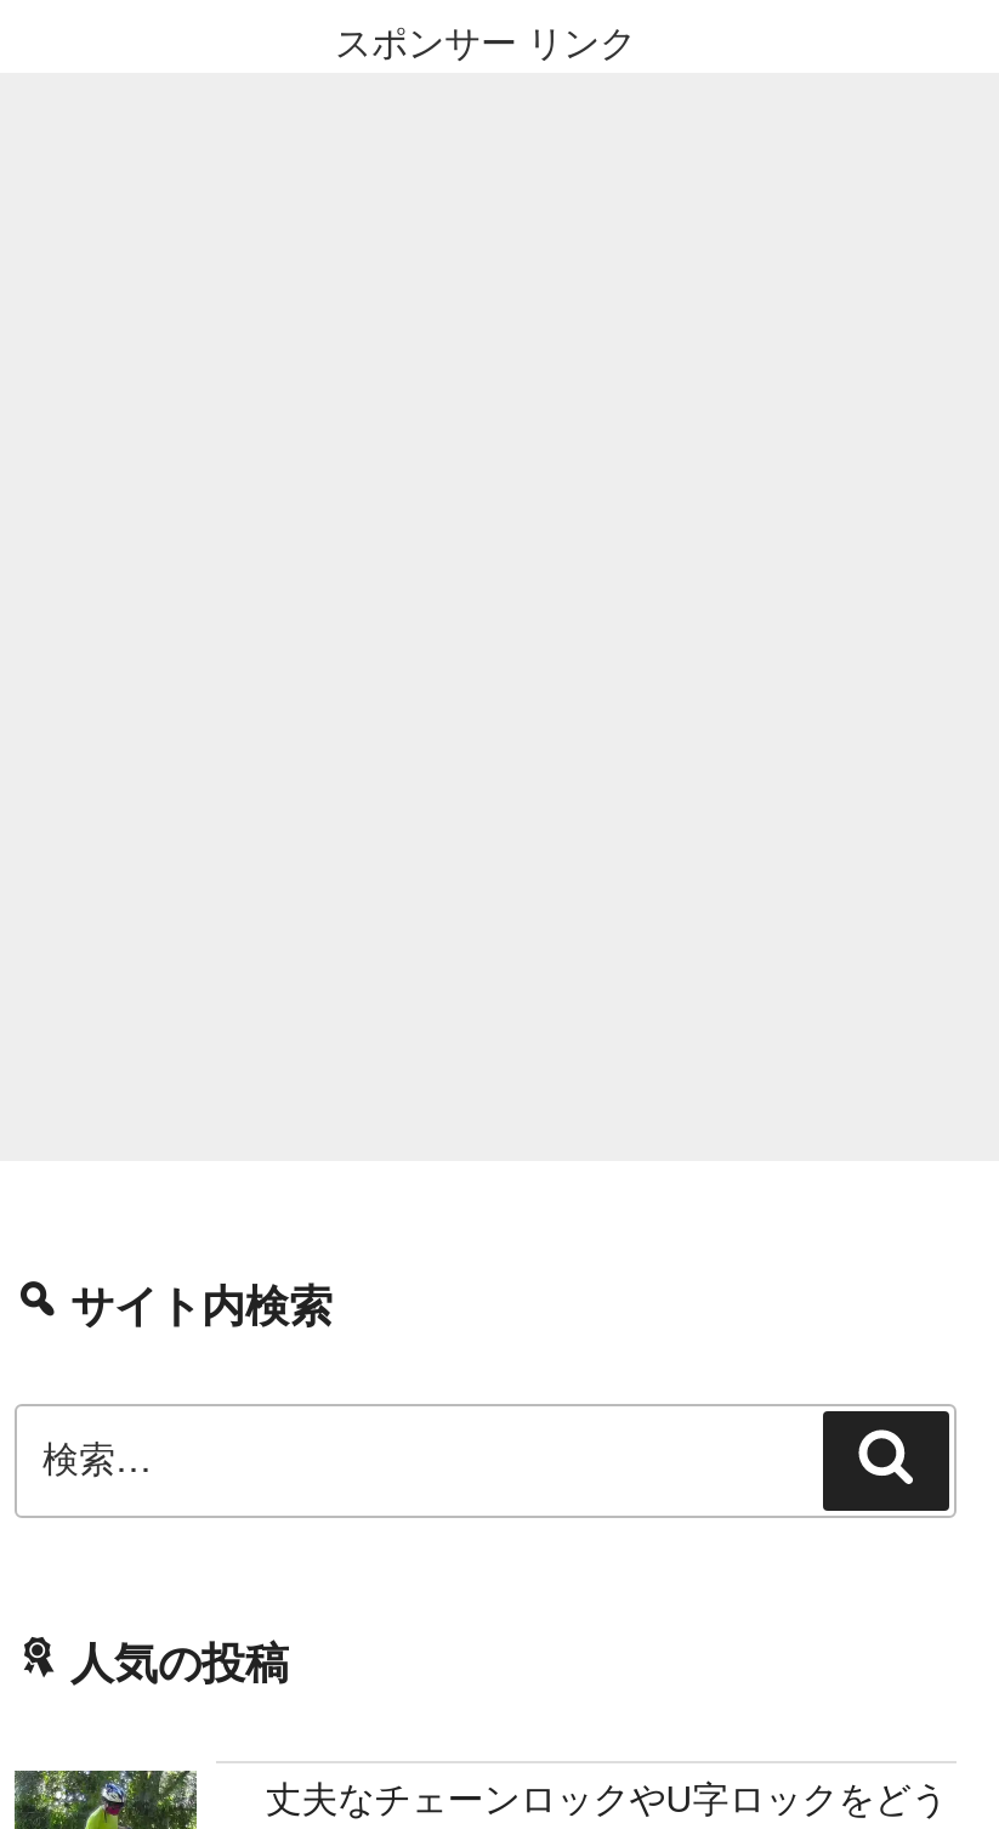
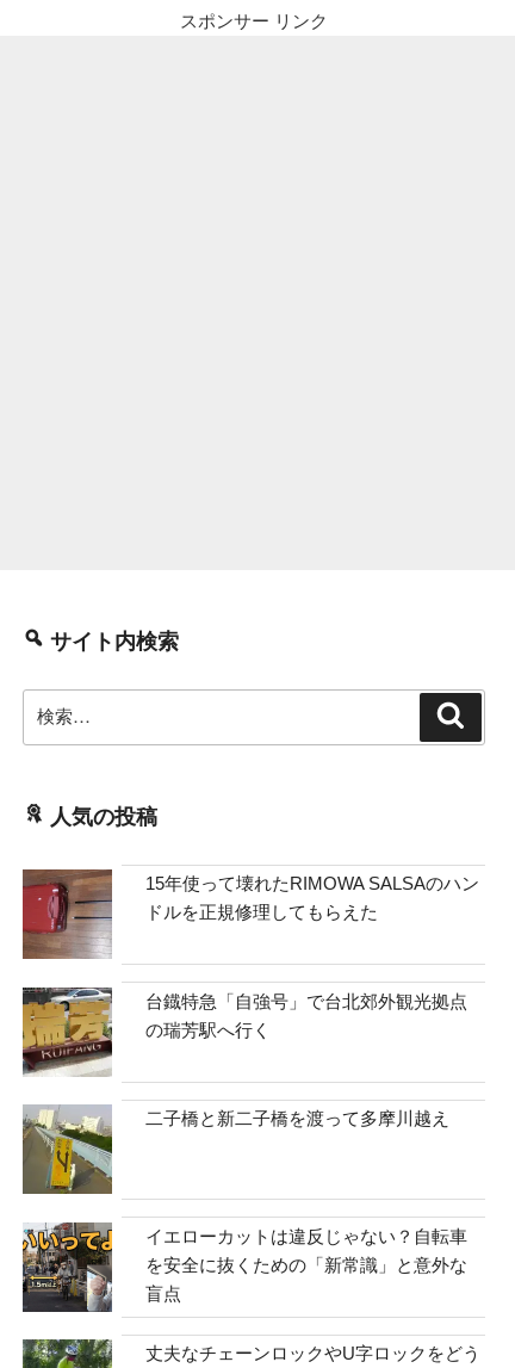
none -> [21,986,468,1077] [image] | 台鐡特急「自強号」で台北郊外観光拠点 | の瑞芳駅へ行く
none -> [21,1221,468,1313] [image] | イエローカットは違反じゃない？自転車 | を安全に抜くための「新常識」と意外な | 盲点
none -> [23,869,479,960] [image] | 15年使って壊れたRIMOWA SALSAのハン | ドルを正規修理してもらえた
none -> [23,1100,450,1195] [image] | 二子橋と新二子橋を渡って多摩川越え

